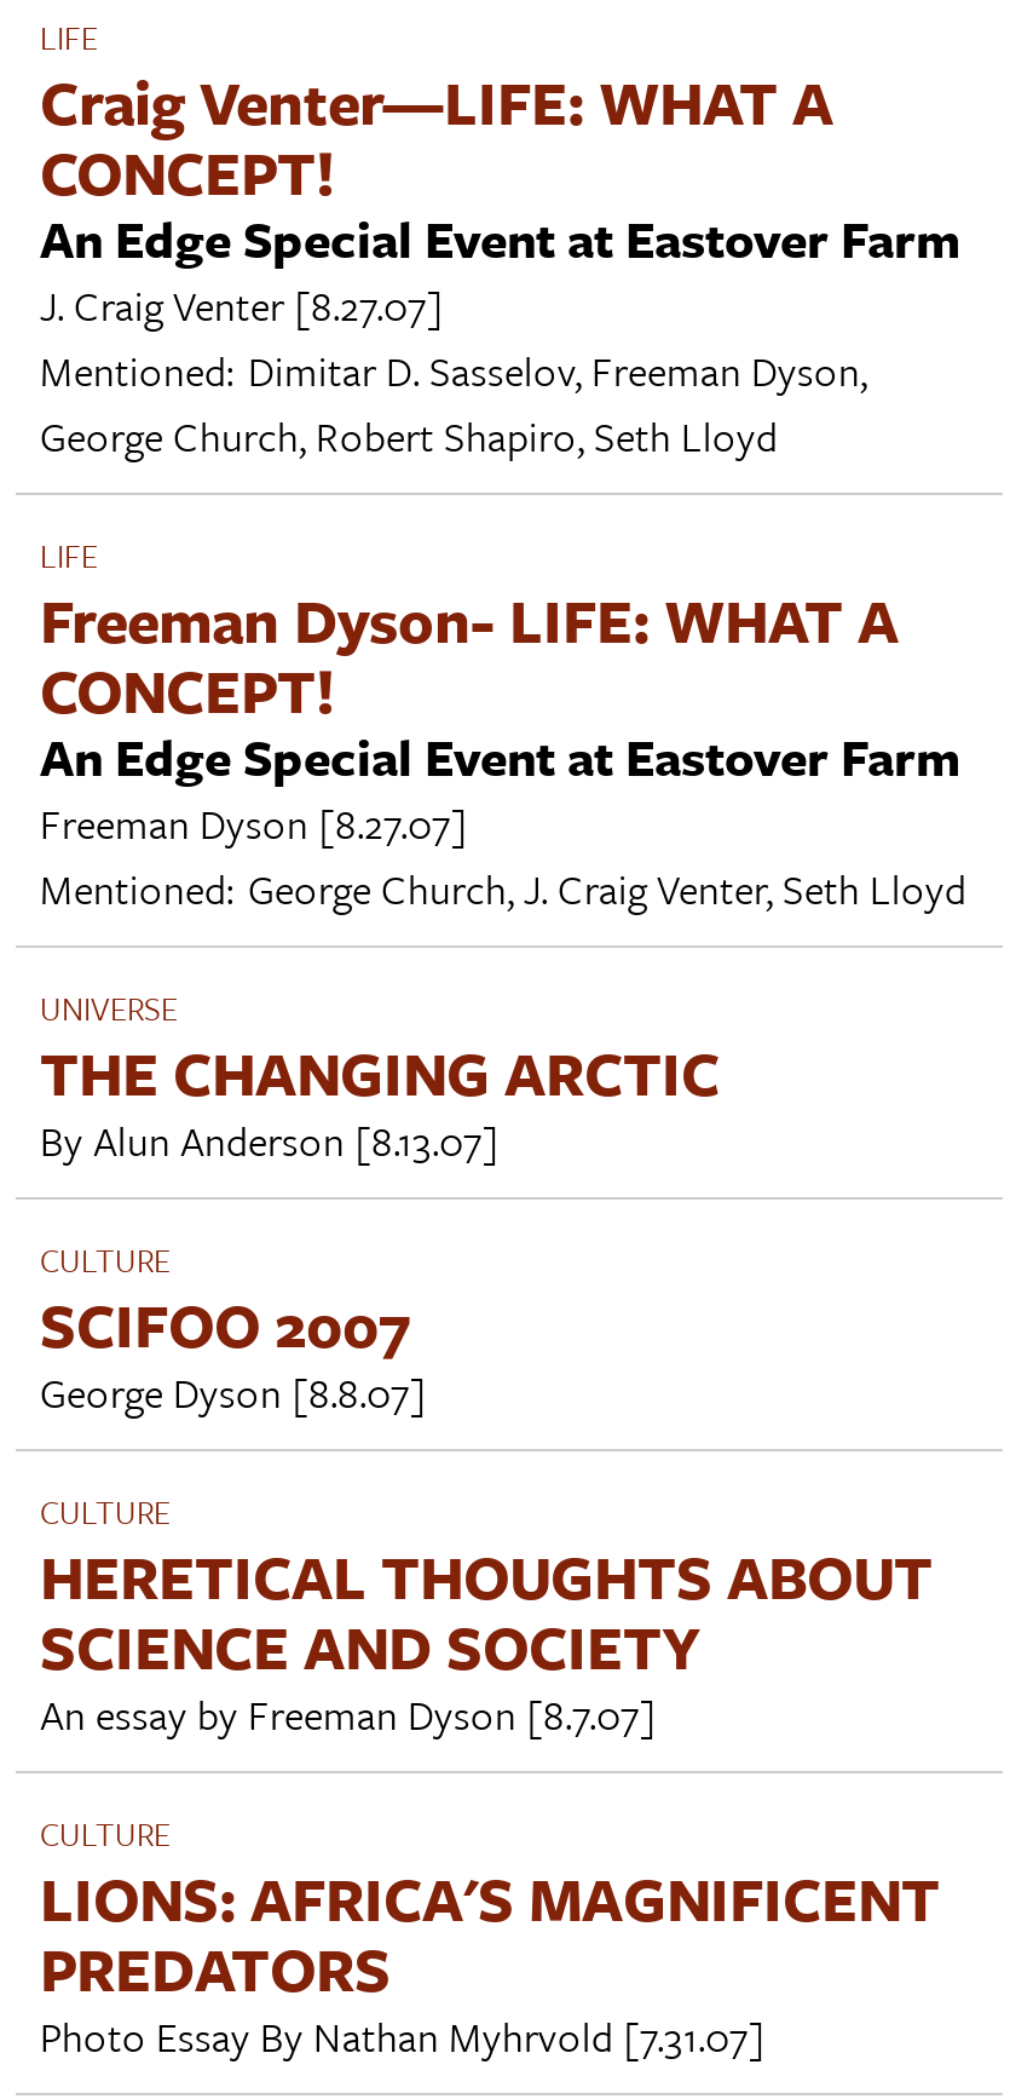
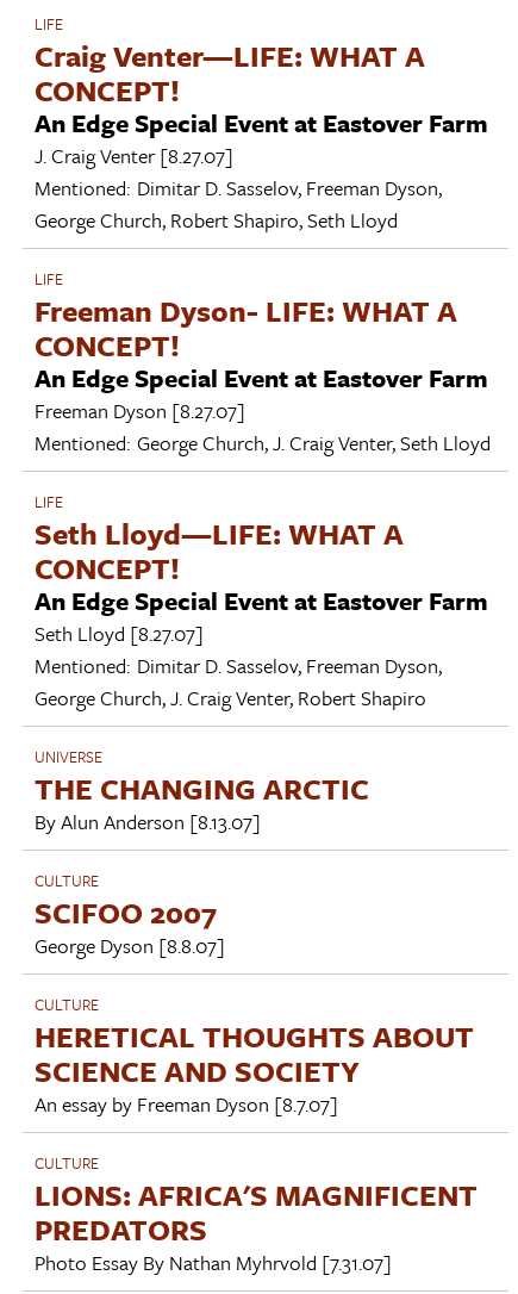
none -> [35,489,488,712] LIFE | Seth Lloyd—LIFE: WHAT A | CONCEPT! | An Edge Special Event at Eastover Farm | Seth Lloyd [8.27.07] | Mentioned: Dimitar D. Sasselov, Freeman Dyson, | George Church,J. Craig Venter, Robert Shapiro

